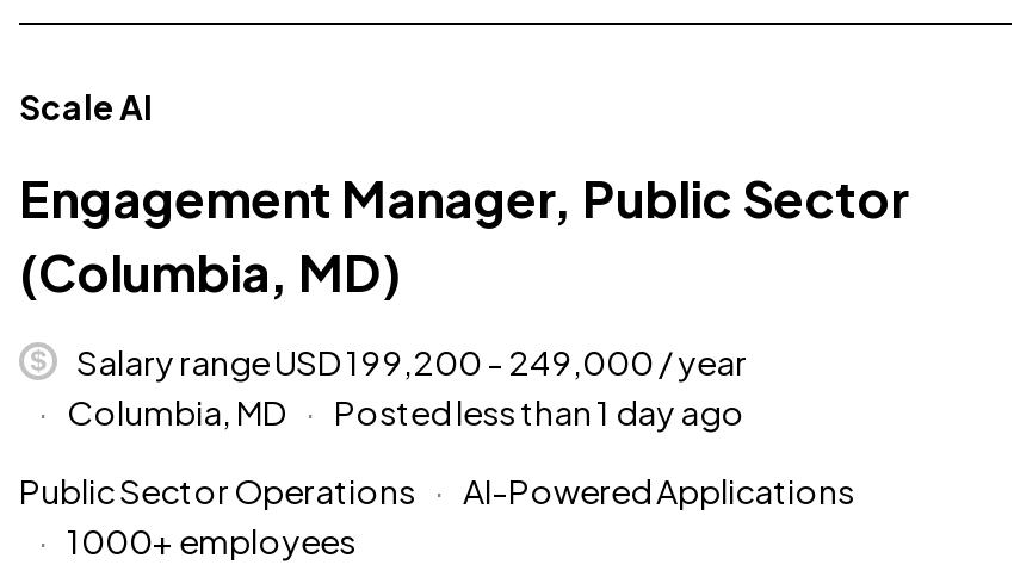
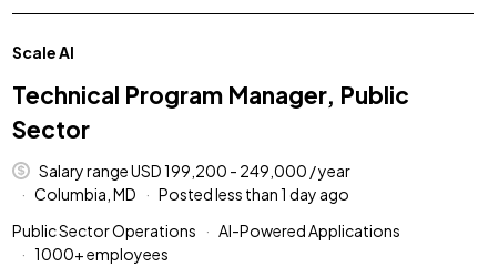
[19,165,909,304] Engagement Manager, Public Sector | (Columbia, MD) -> [12,80,409,144] Technical Program Manager, Public | Sector

